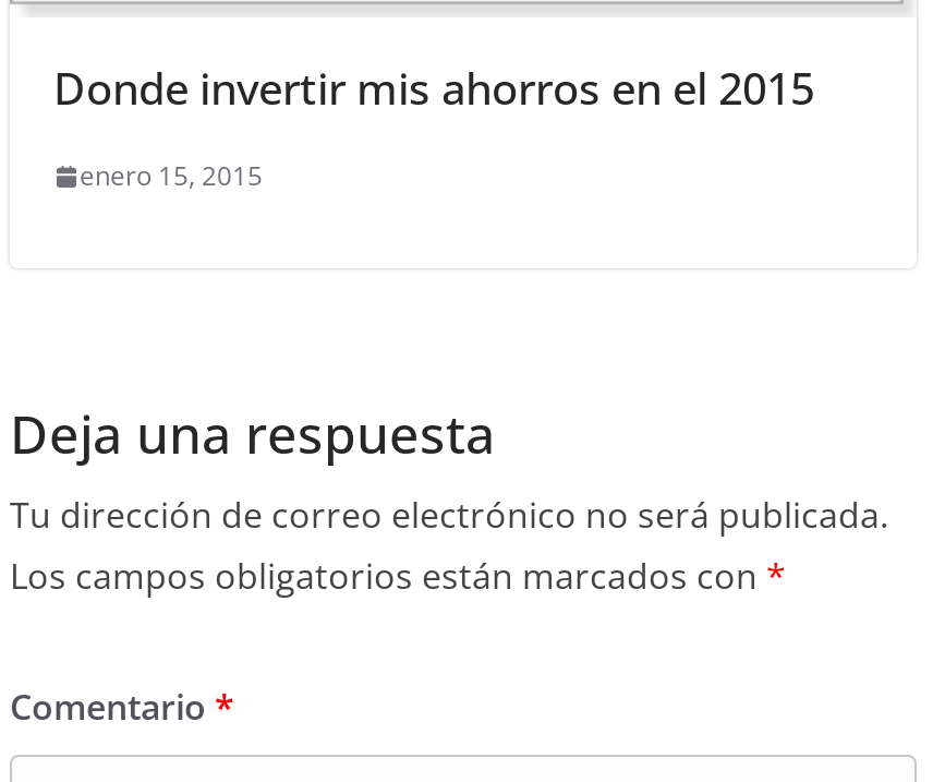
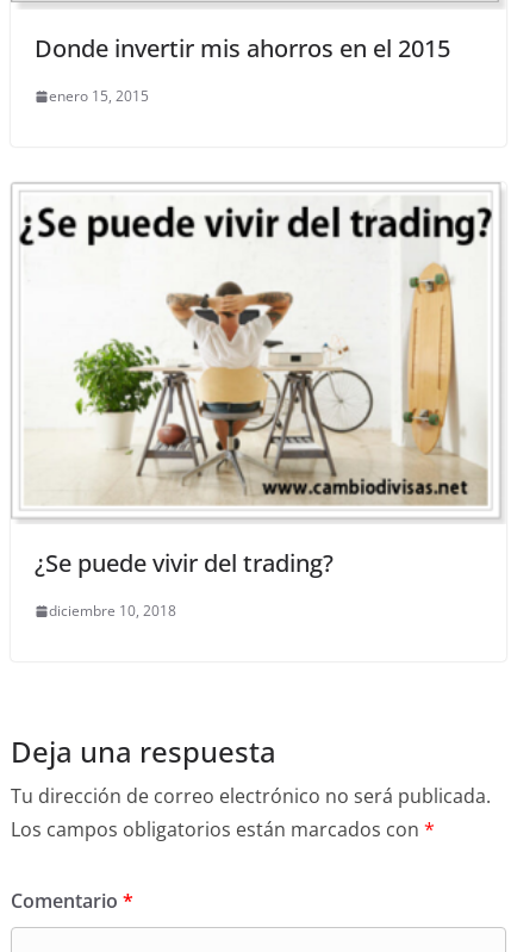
none -> [19,197,493,621] [image] | ¿Se puede vivir del trading? | diciembre 10, 2018

